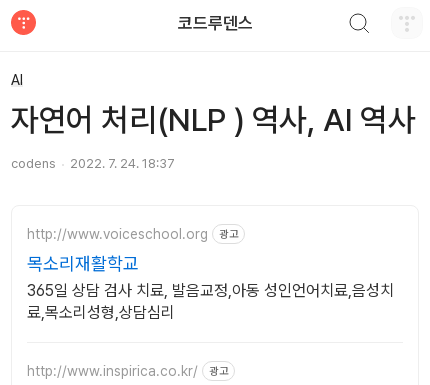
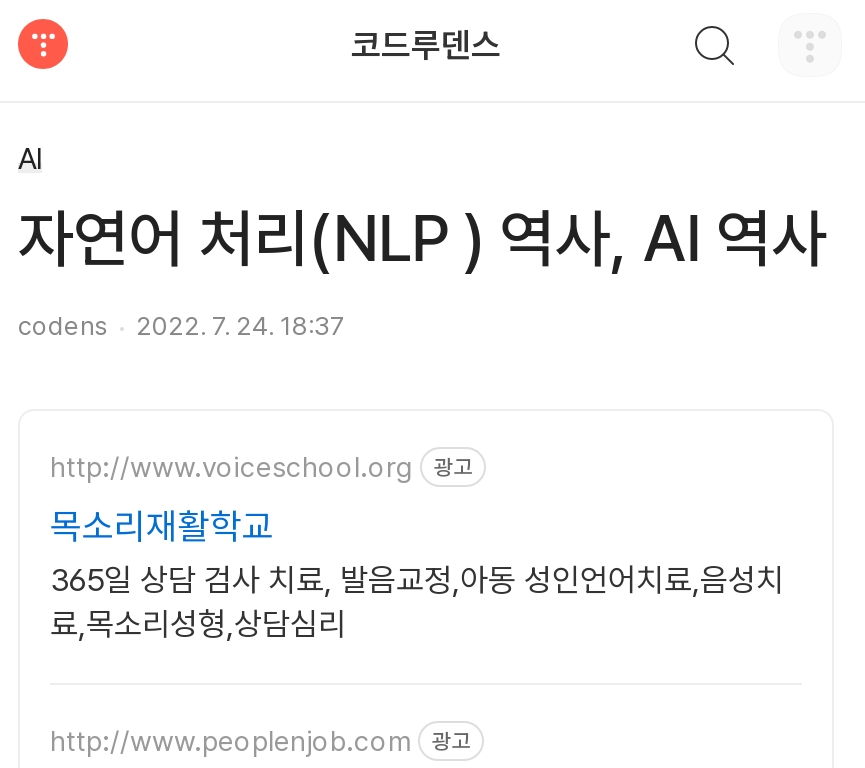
[27,362,198,378] http://www.inspirica.co.kr/ -> [50,724,410,756] http://www.peoplenjob.com

